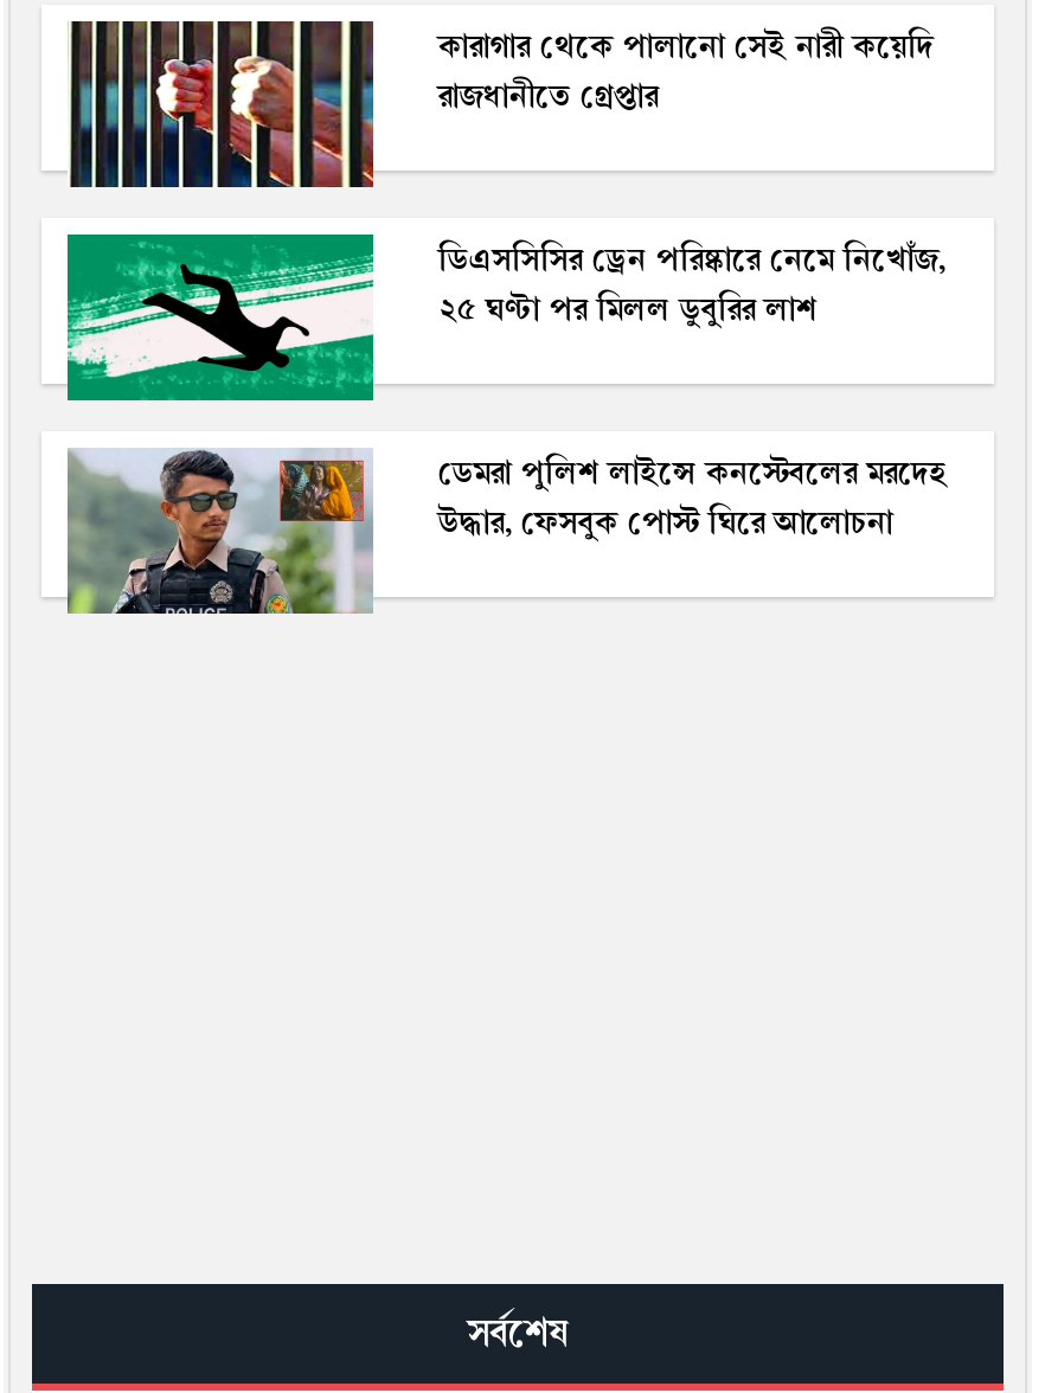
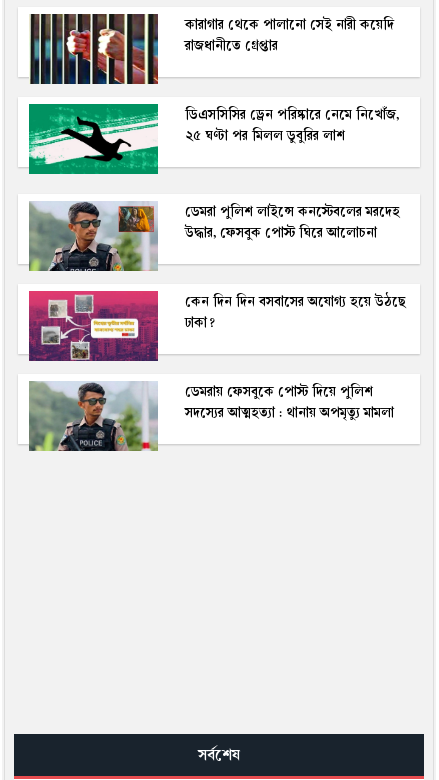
none -> [28,290,406,362] [image] | কেন দিন দিন বসবাসের অযোগ্য হয়ে উঠছে | ঢাকা?
none -> [30,381,394,452] [image] | ডেমরায় ফেসবুকে পোস্ট দিয়ে পুলিশ | সদস্যের আত্মহত্যা : থানায় অপমৃত্যু মামলা

